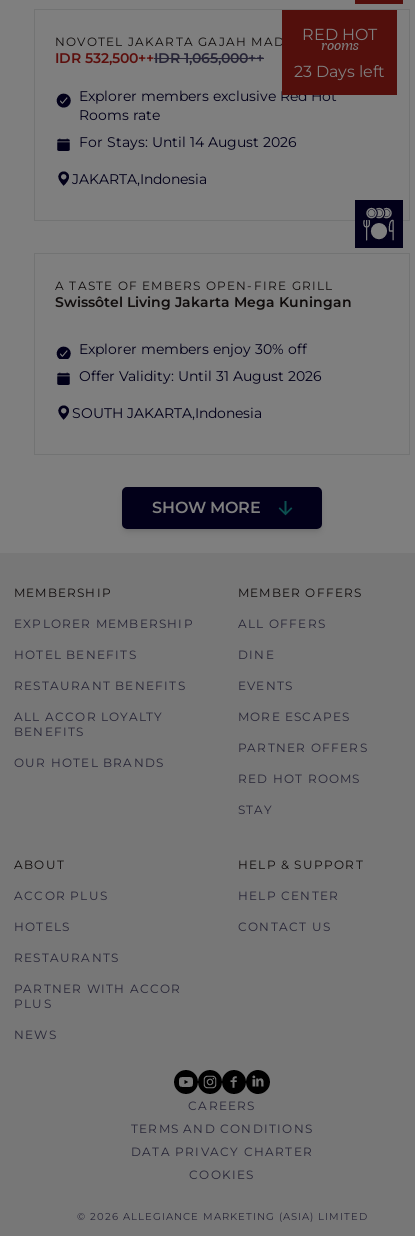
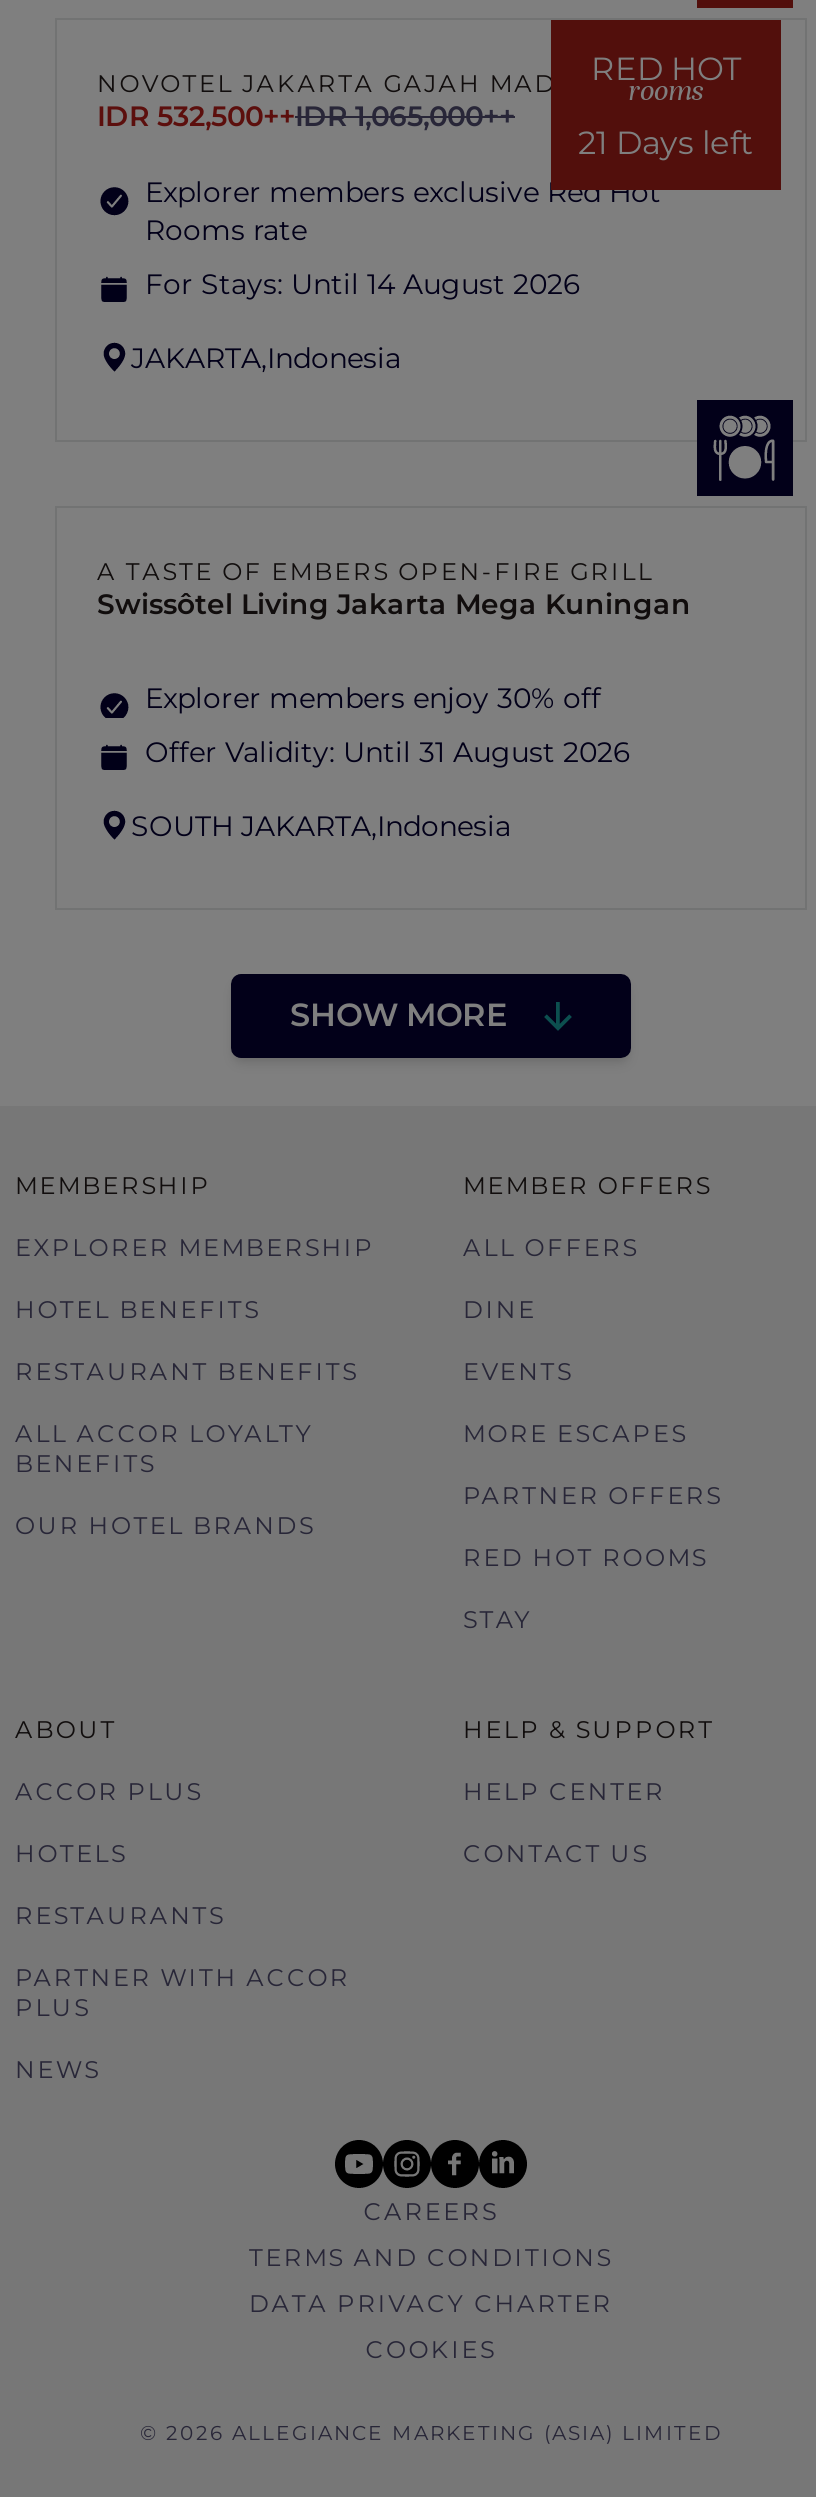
[294,61,385,80] 23 Days left -> [578,123,754,161] 21 Days left

